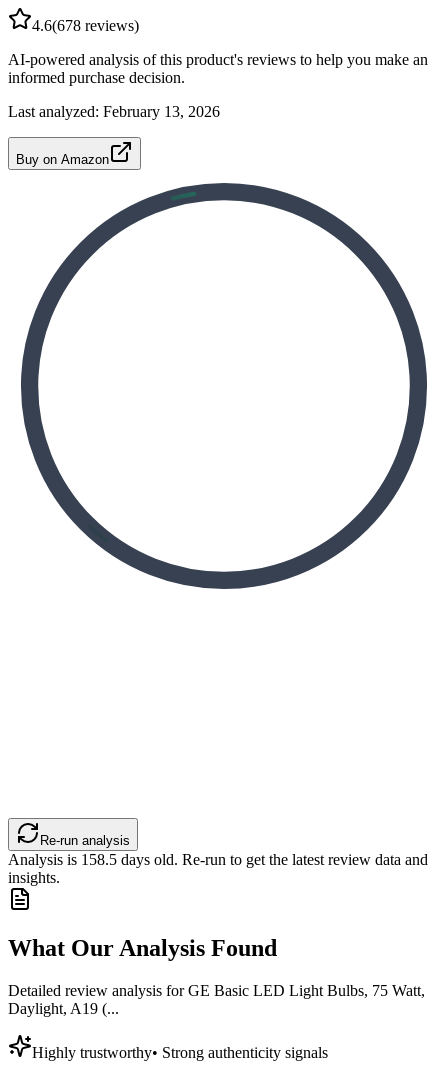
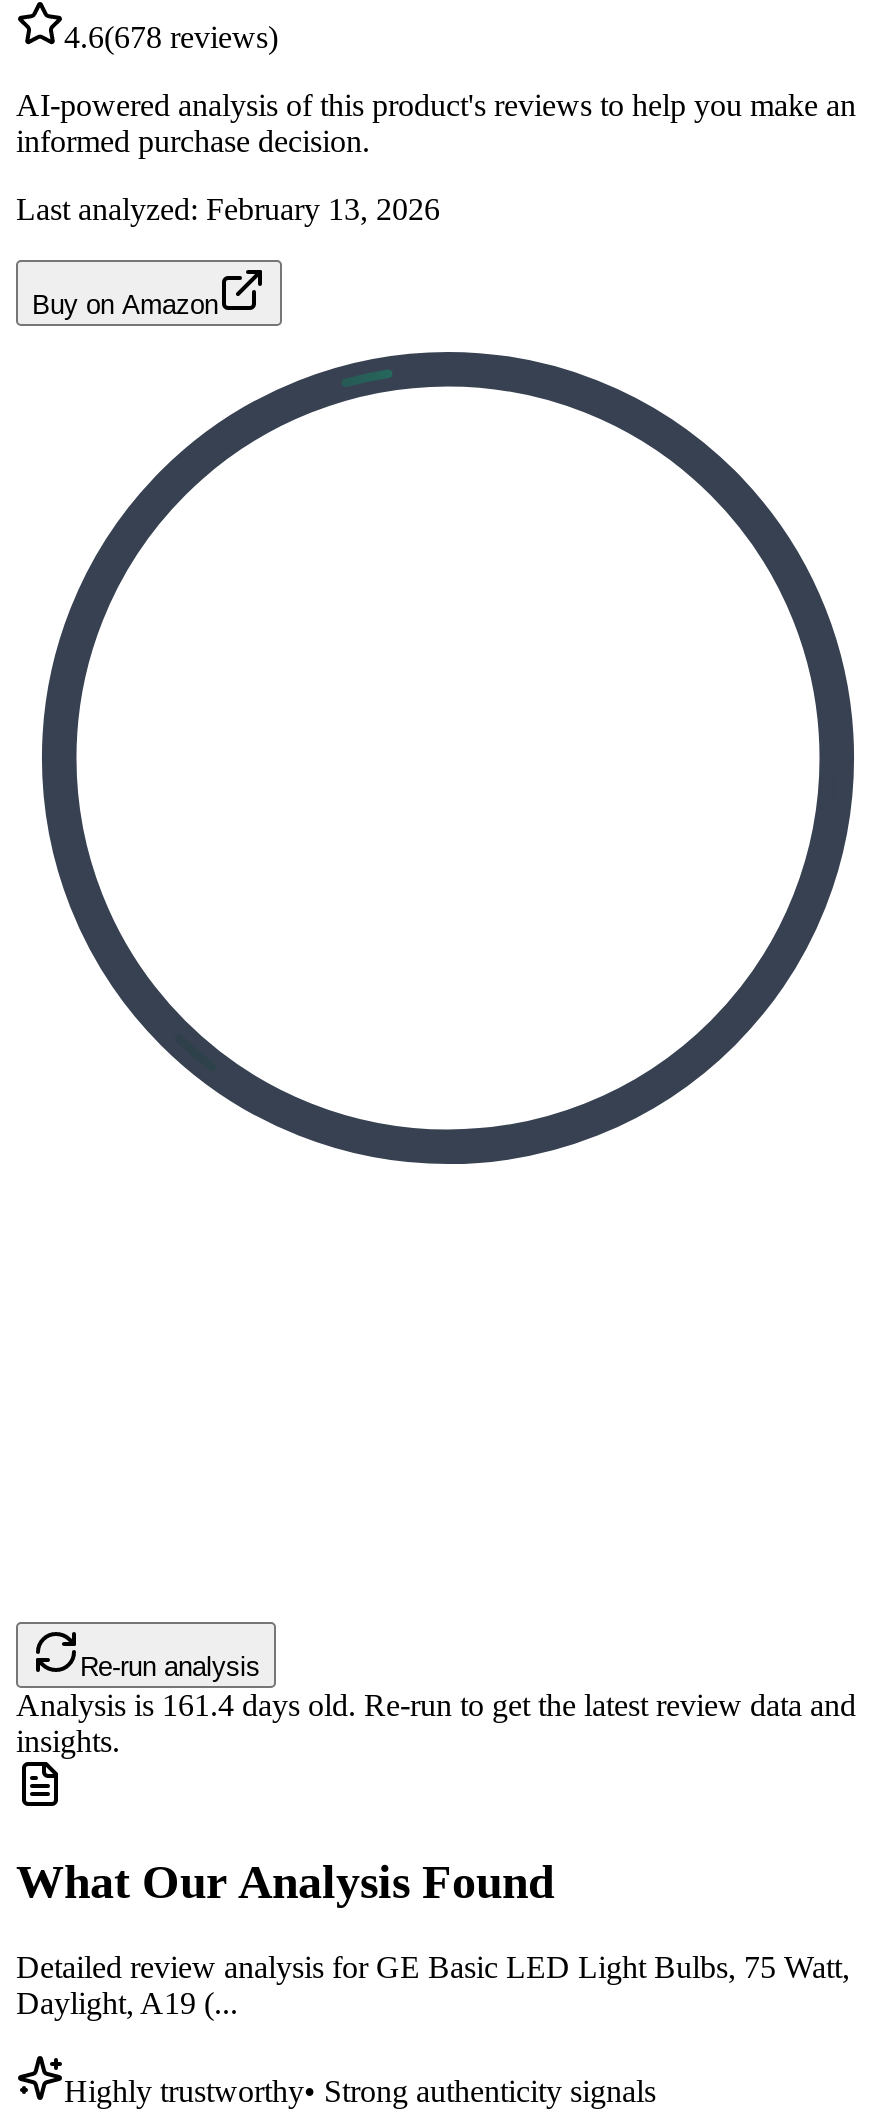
[8,851,428,868] Analysis is158.5days old. Re-run to get the latest review data and -> [16,1689,856,1723] Analysis is161.4days old. Re-run to get the latest review data and

